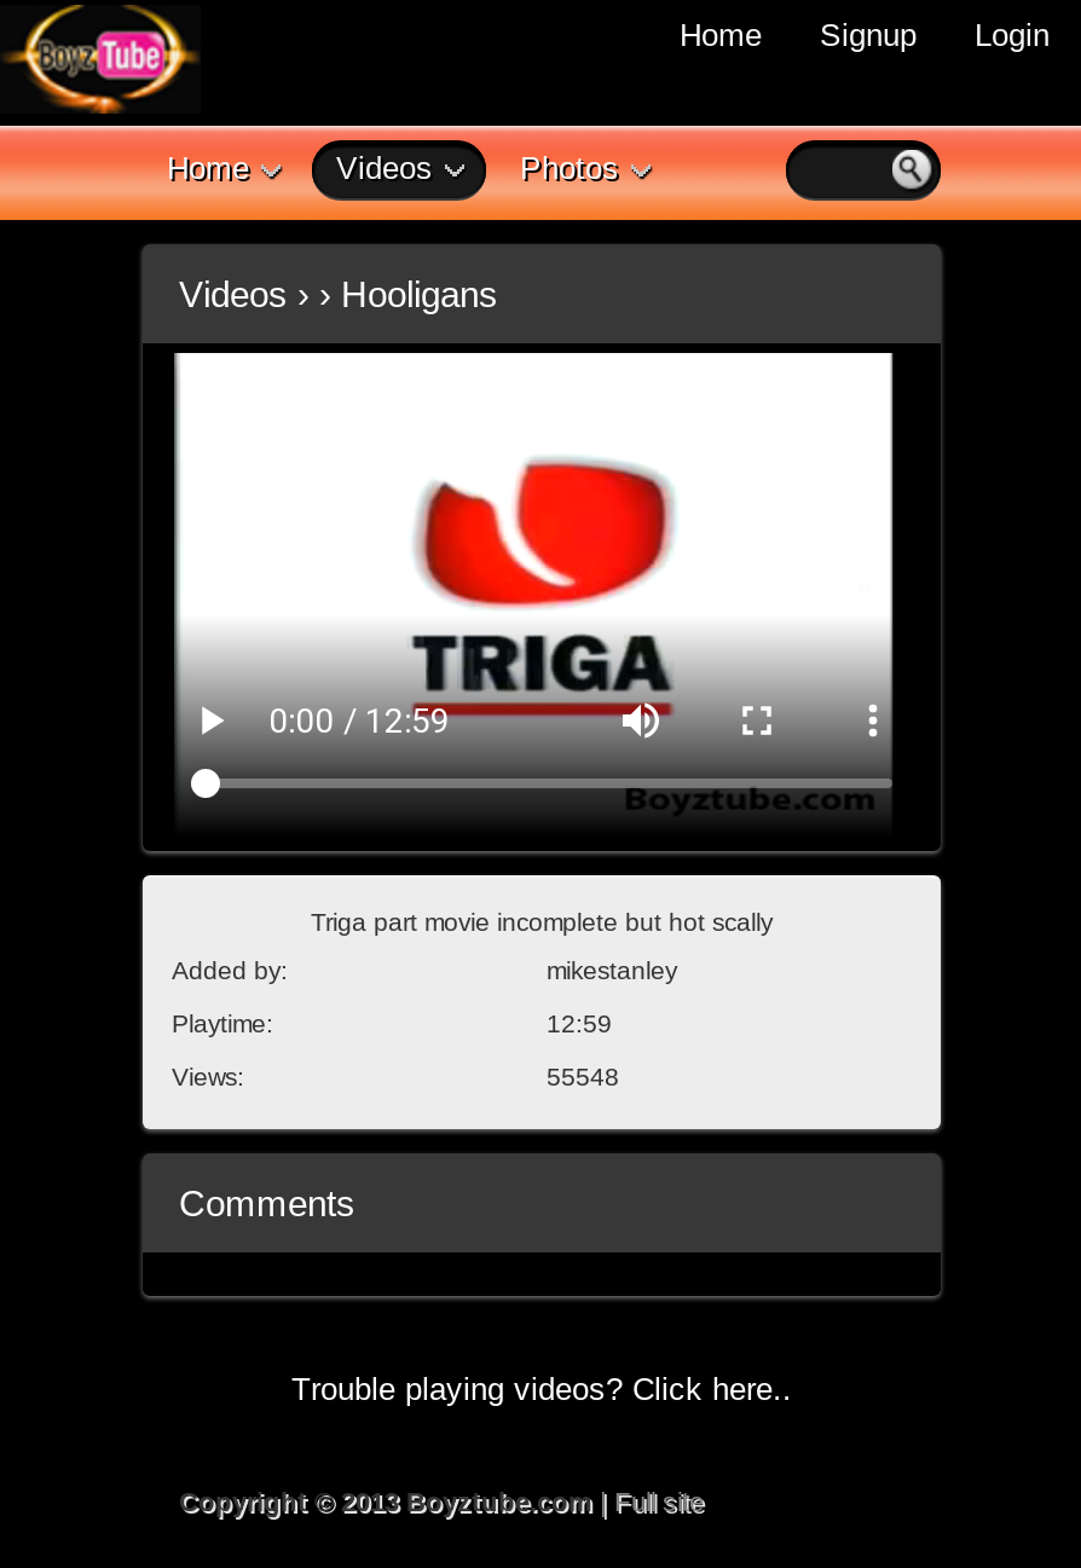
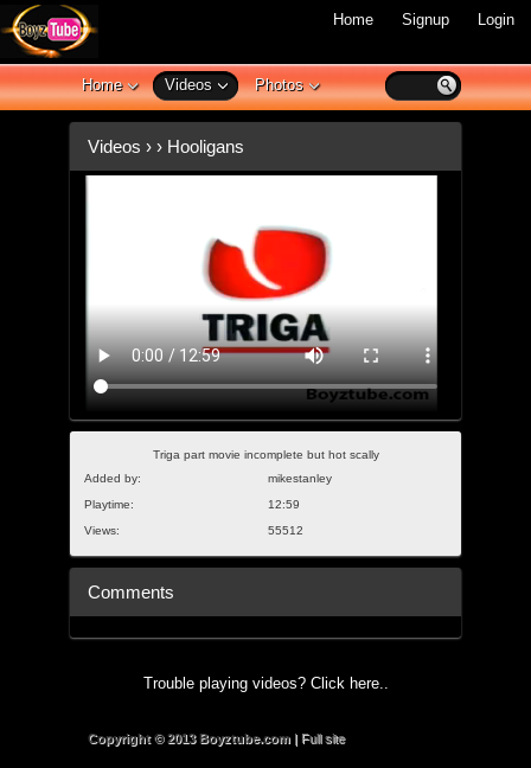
[547,1064,619,1090] 55548 -> [268,524,303,537] 55512

